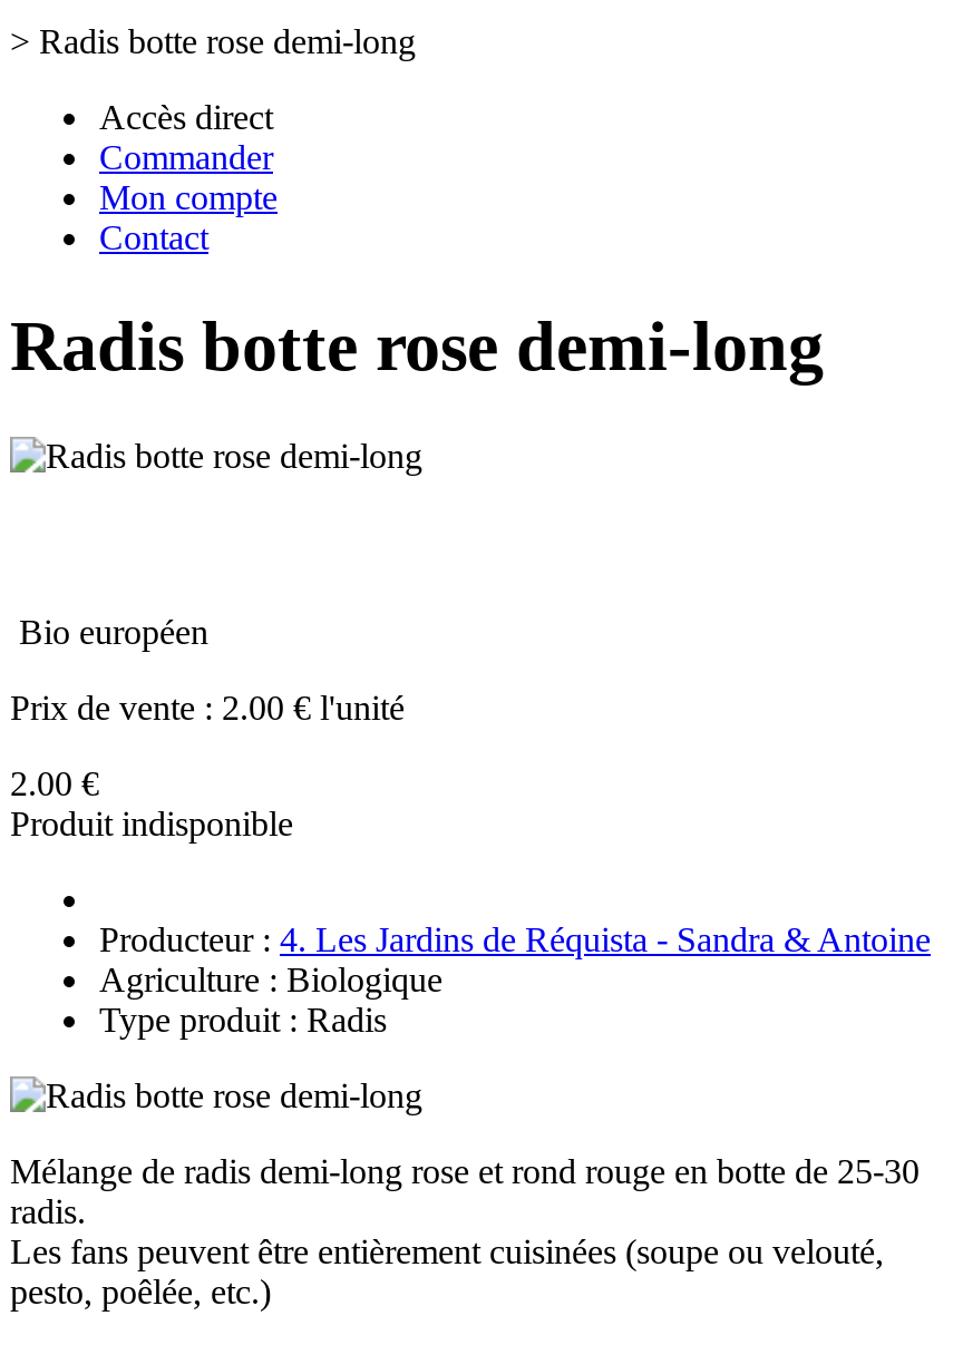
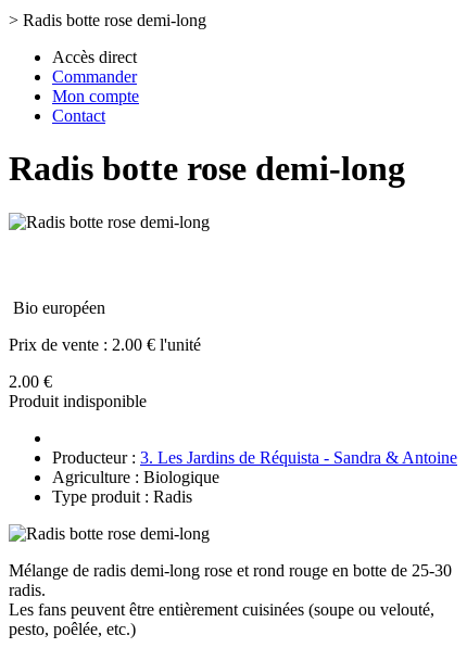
[99,920,931,958] Producteur : 4. Les Jardins de Réquista - Sandra & Antoine -> [52,448,457,467] Producteur : 3. Les Jardins de Réquista - Sandra & Antoine

